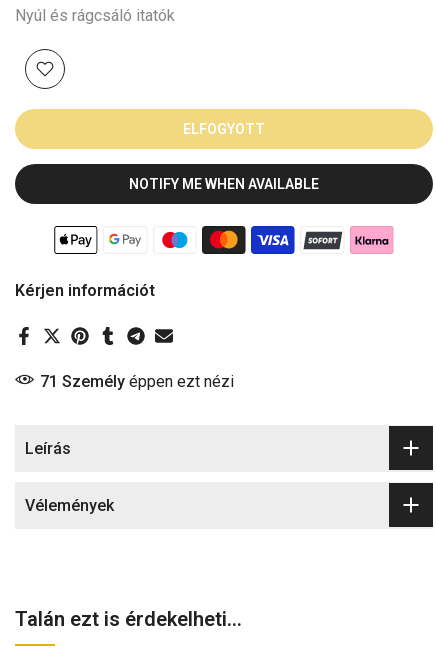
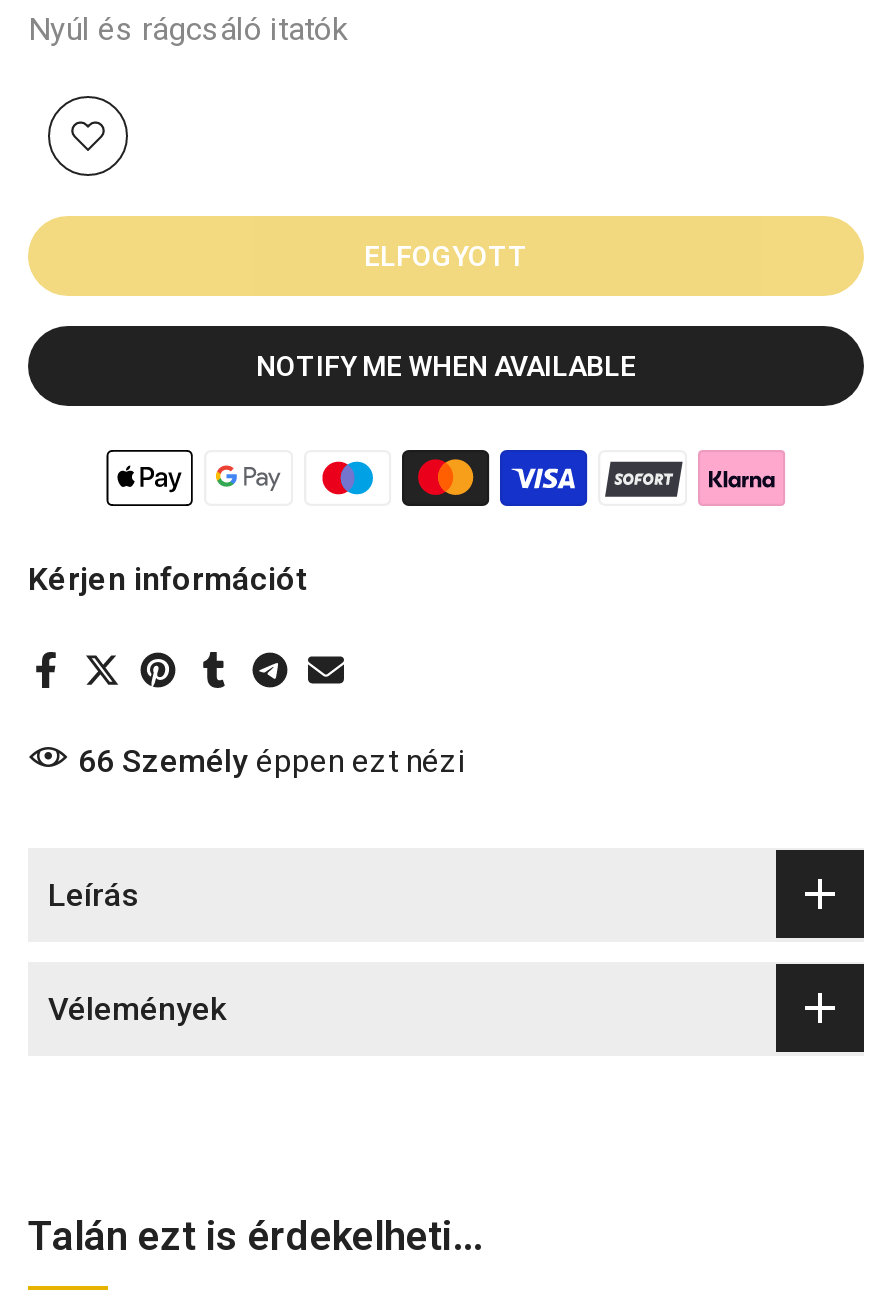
[40,372,234,391] 71 Személy éppen ezt nézi -> [78,742,466,780] 66 Személy éppen ezt nézi

